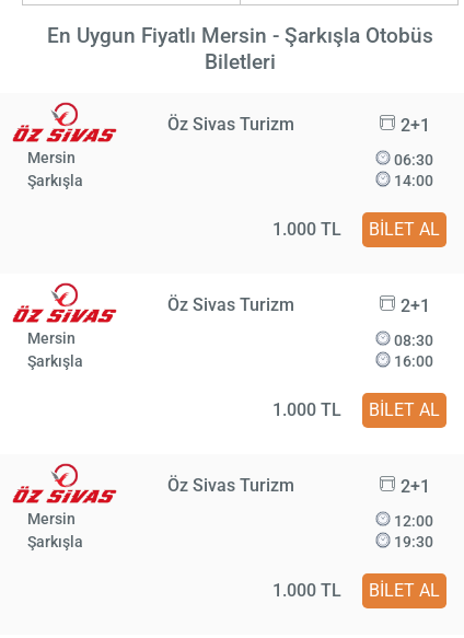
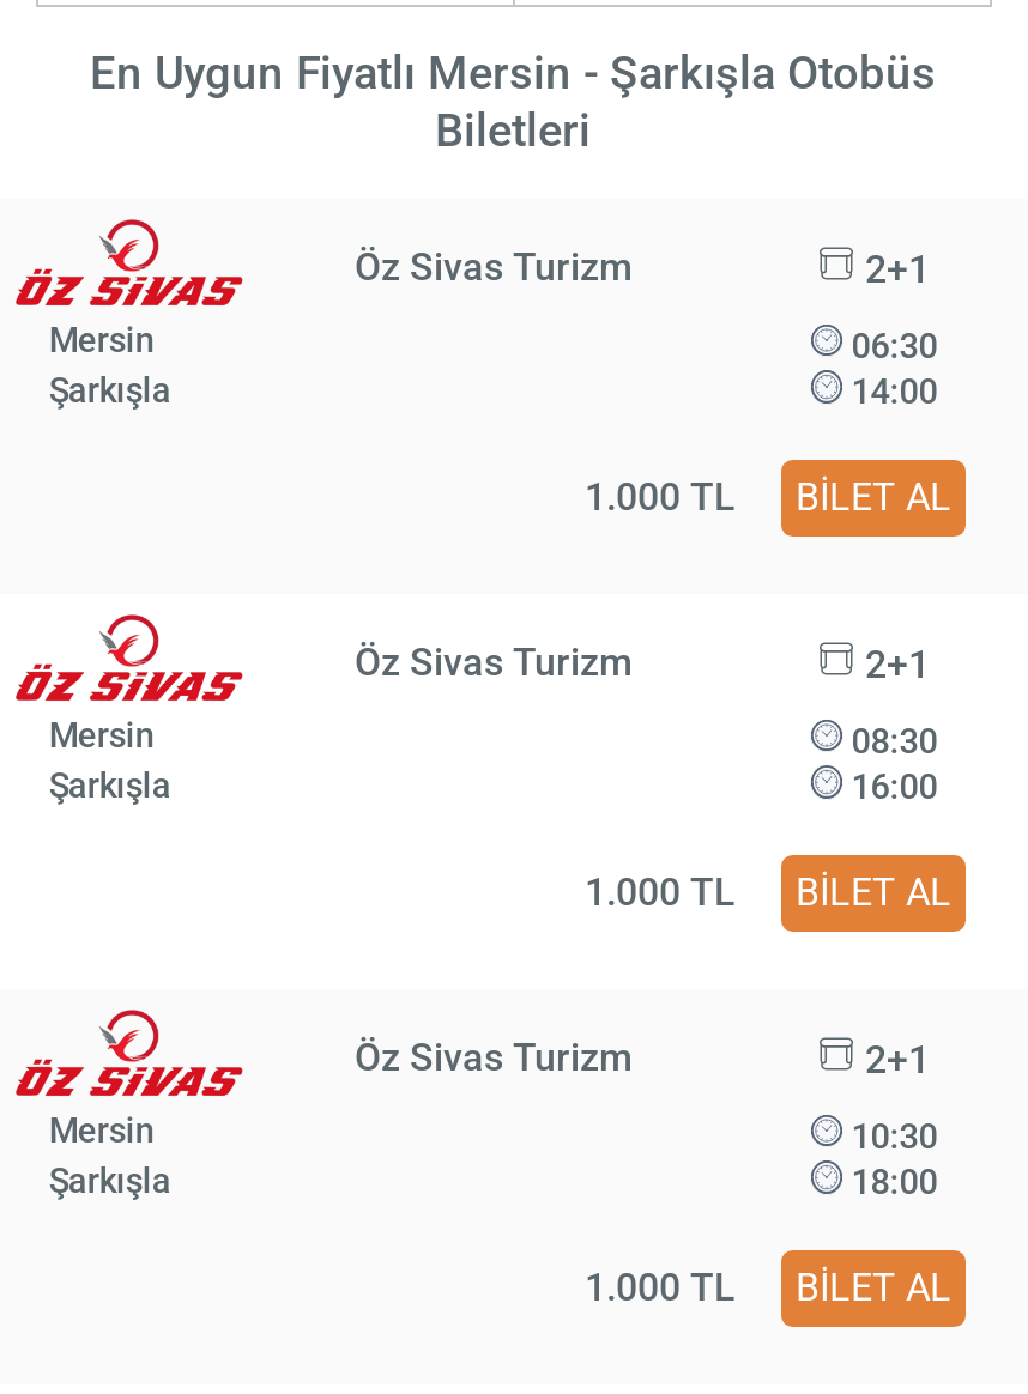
[391,512,434,531] 12:00 -> [844,1117,937,1157] 10:30
[391,534,434,552] 19:30 -> [844,1163,937,1204] 18:00

